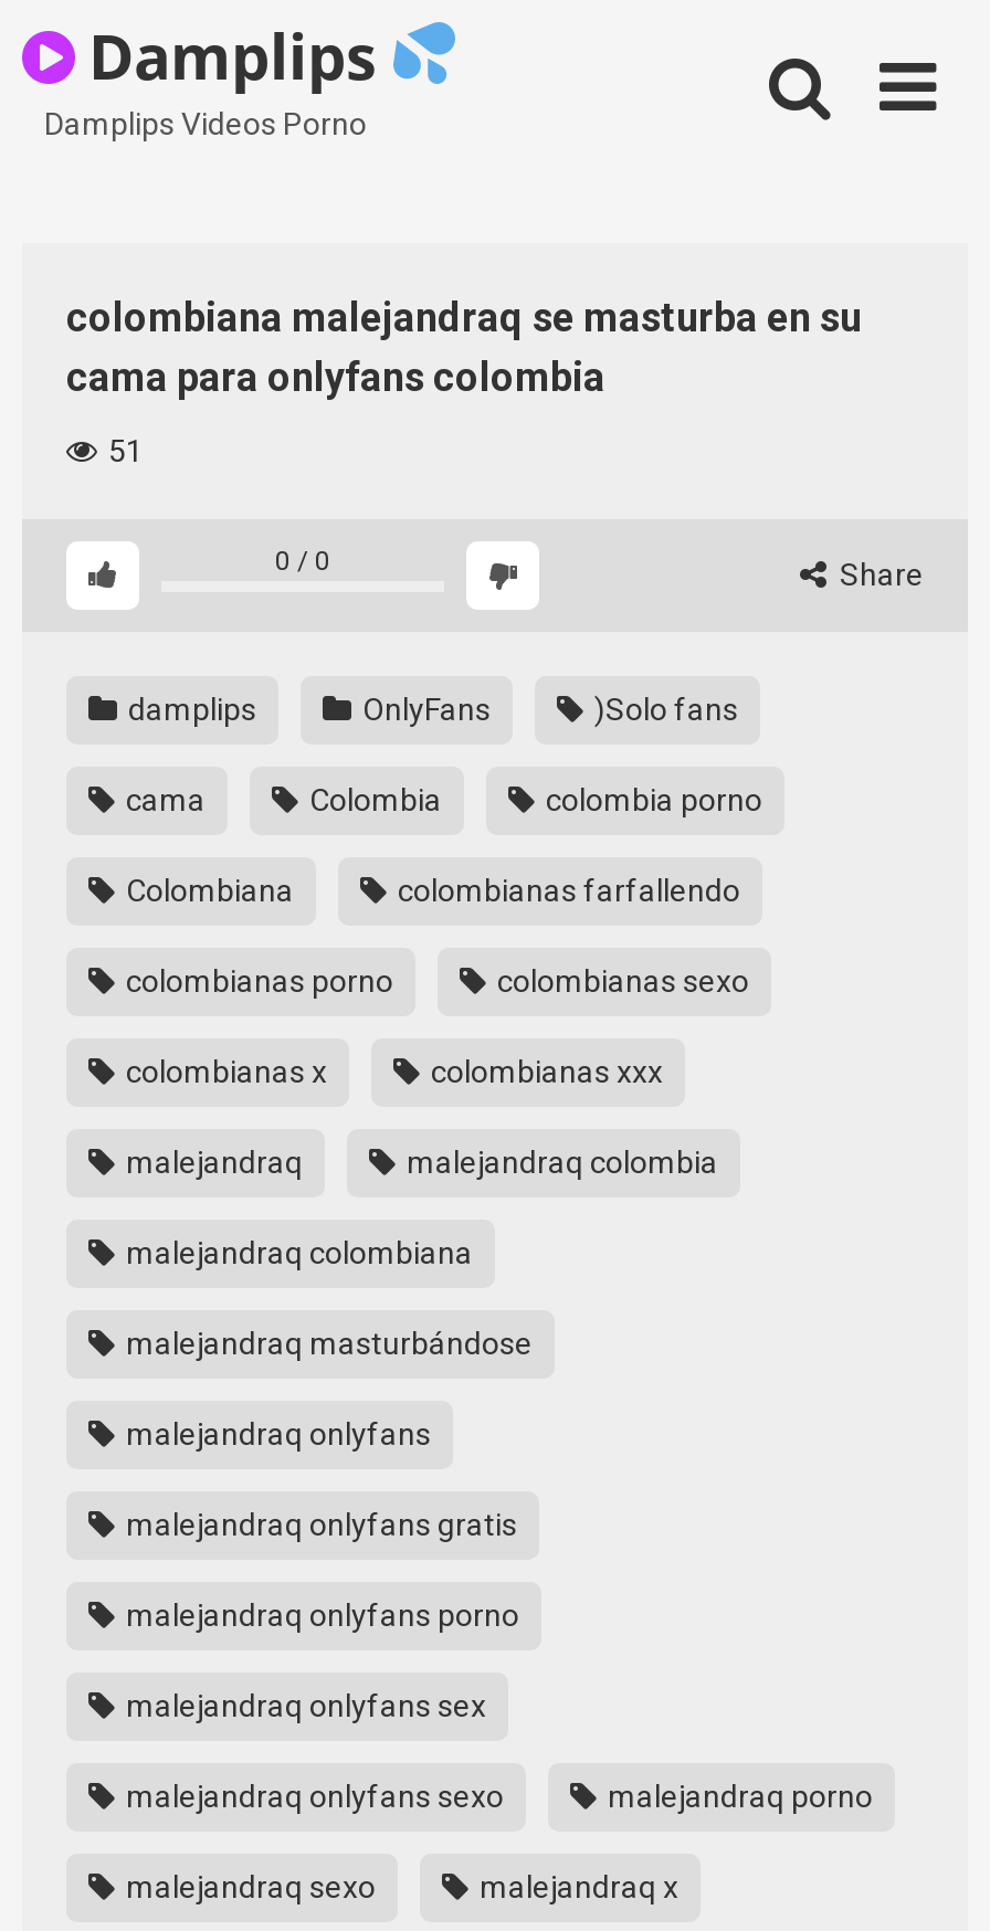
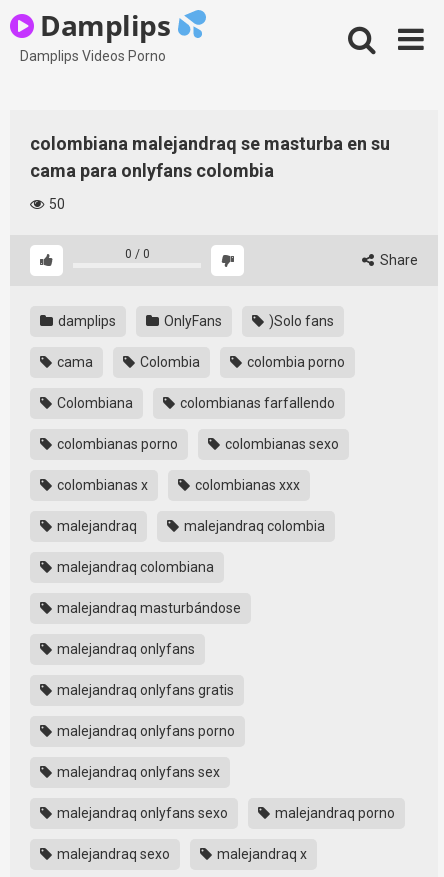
[102,433,144,468] 51 -> [46,196,65,212] 50

